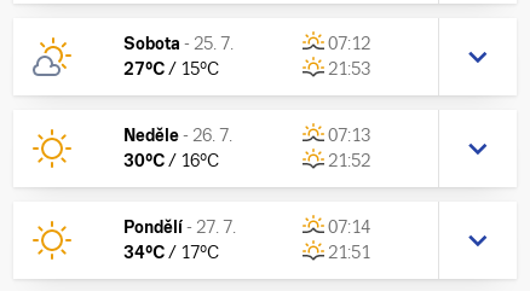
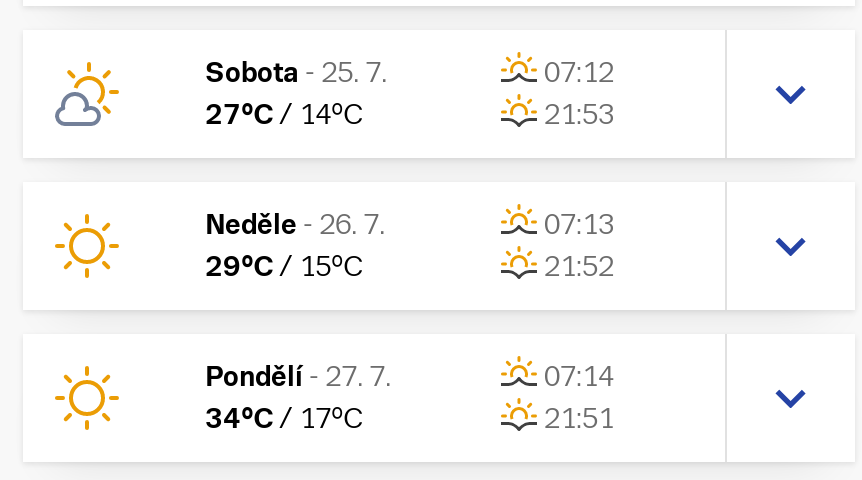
[123,59,219,78] 27°C / 15°C -> [205,98,363,130] 27°C / 14°C
[123,151,219,170] 30°C / 16°C -> [205,250,363,282] 29°C / 15°C

